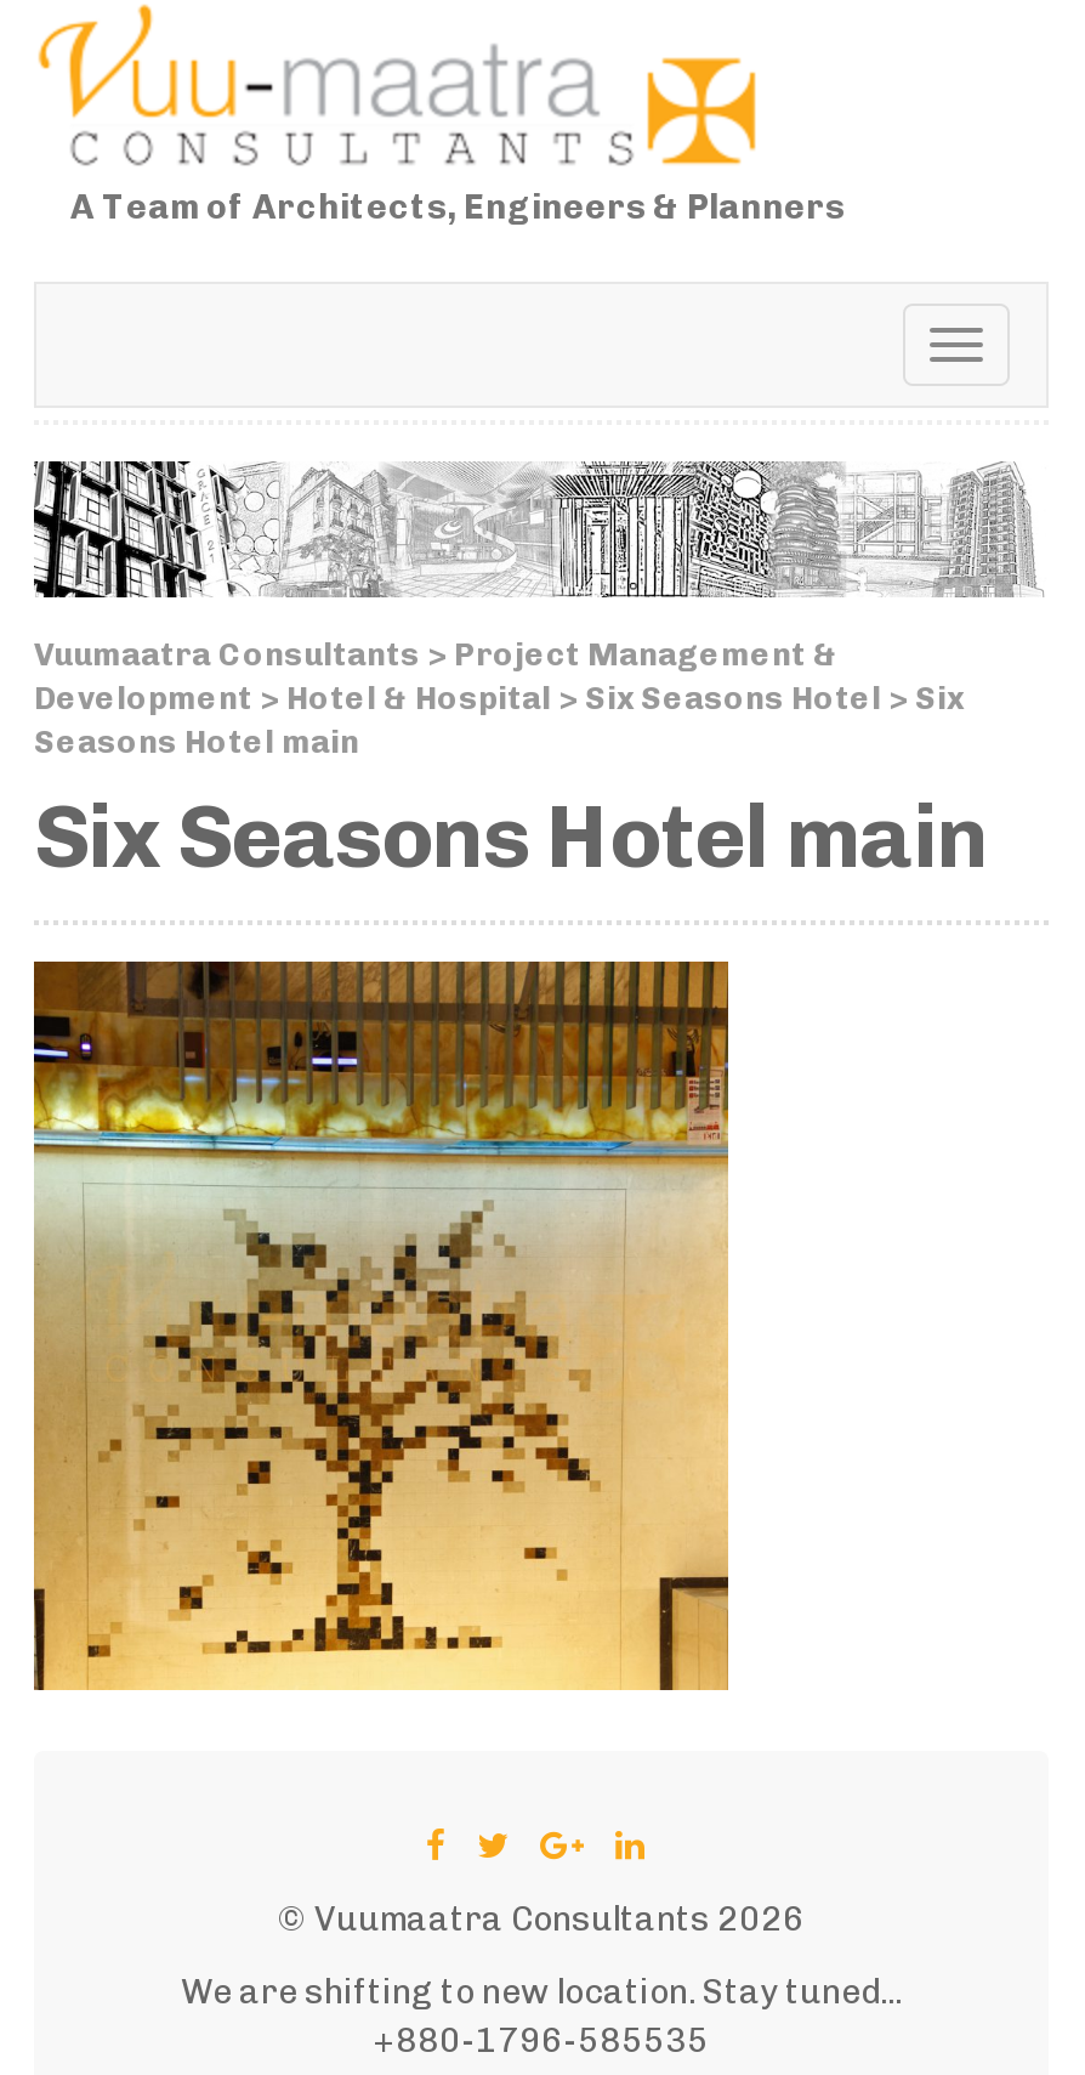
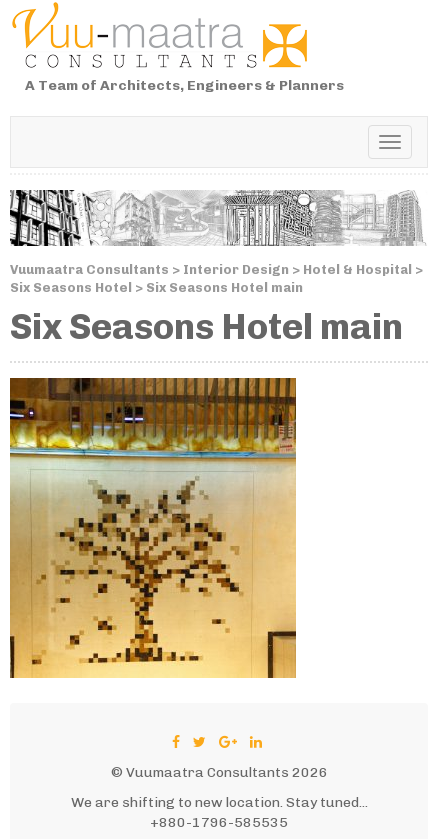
[34,635,964,759] Vuumaatra Consultants > Project Management & | Development > Hotel & Hospital > Six Seasons Hotel > Six | Seasons Hotel main -> [10,262,423,295] Vuumaatra Consultants > Interior Design > Hotel & Hospital > | Six Seasons Hotel > Six Seasons Hotel main

